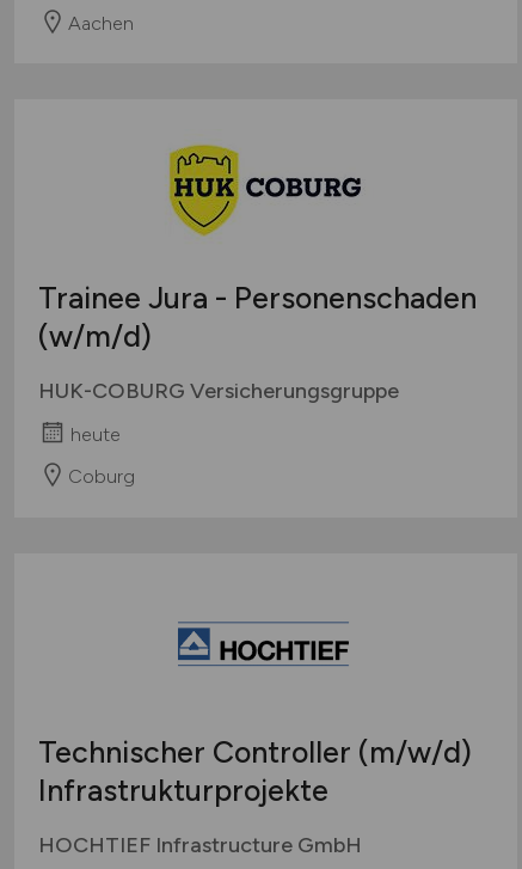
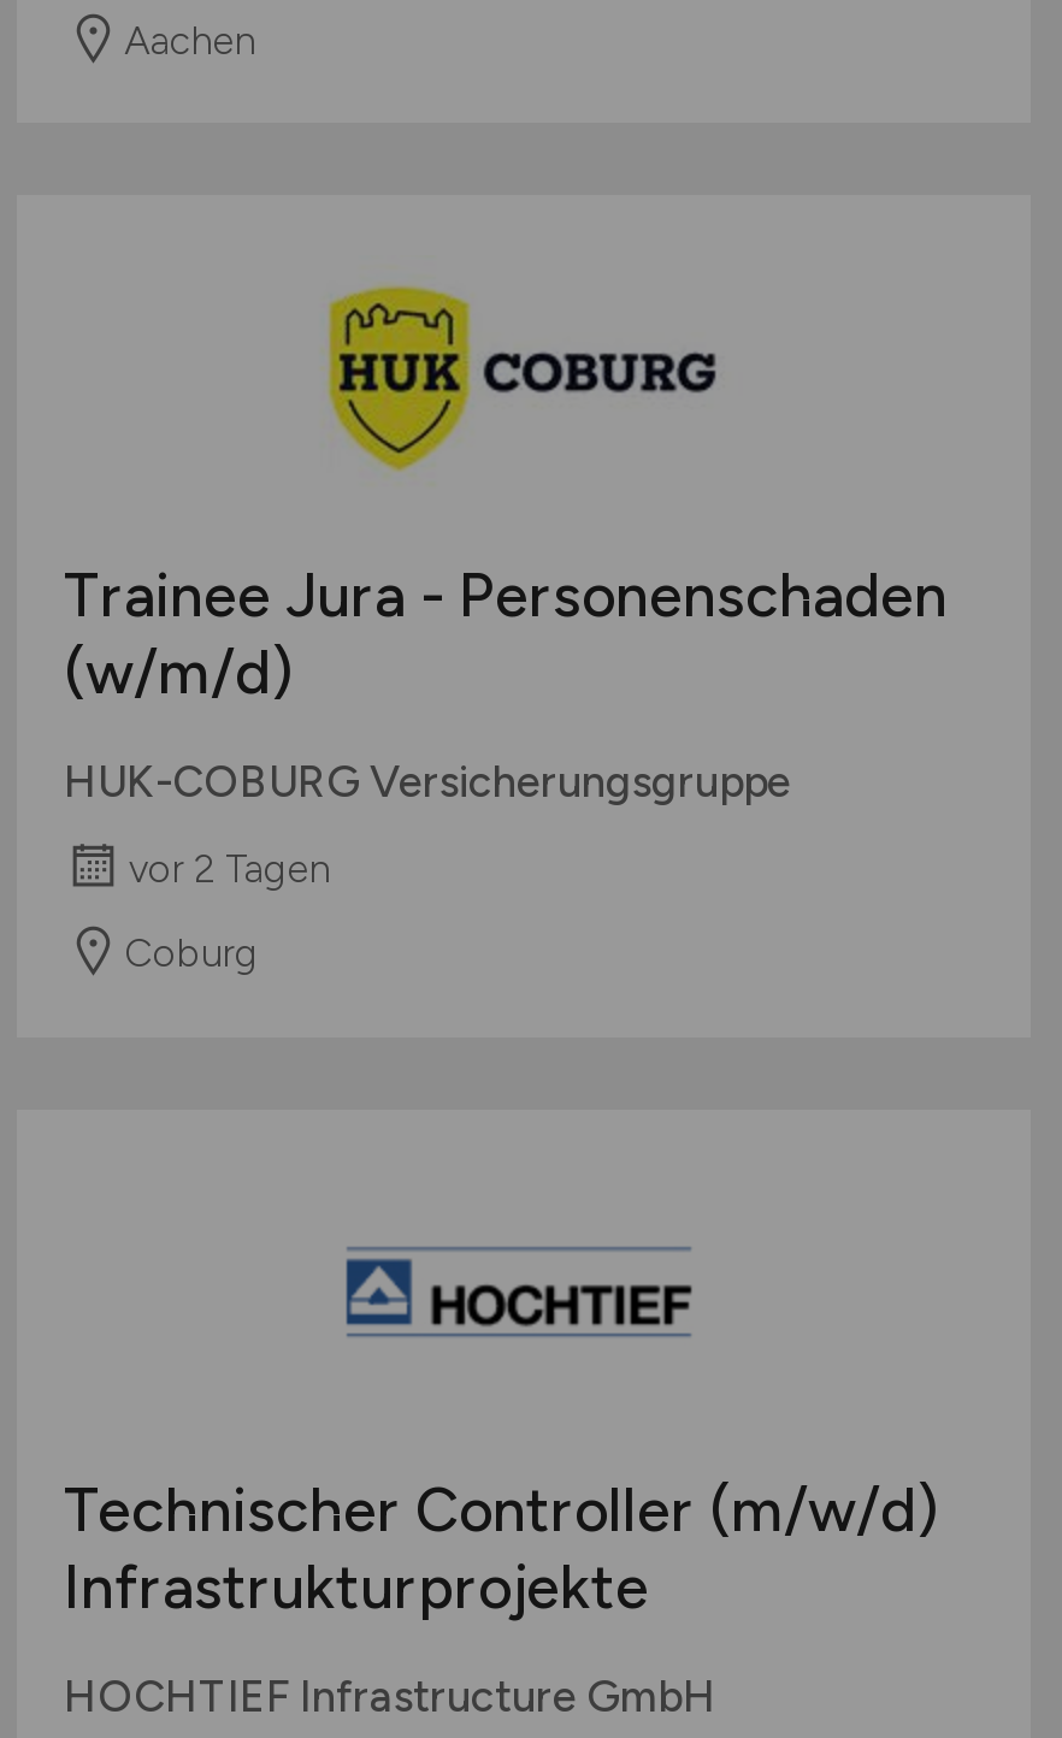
[70,423,120,446] heute -> [129,847,331,893] vor 2 Tagen

